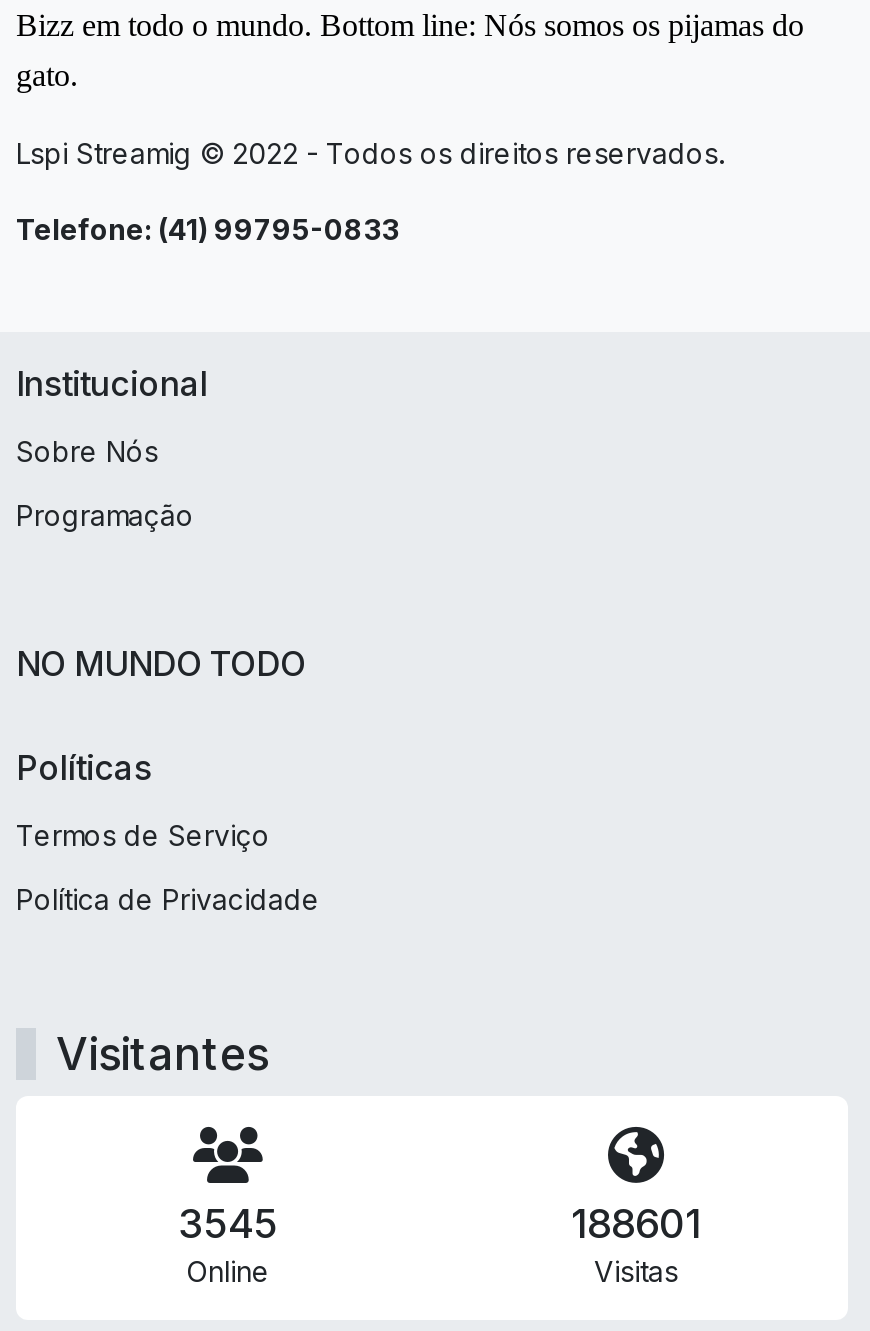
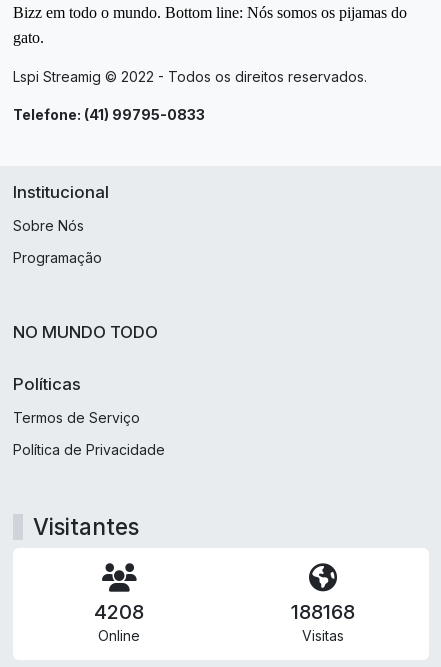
[178,1200,278,1248] 3545 -> [94,600,144,624] 4208
[571,1200,701,1248] 188601 -> [291,600,355,624] 188168

